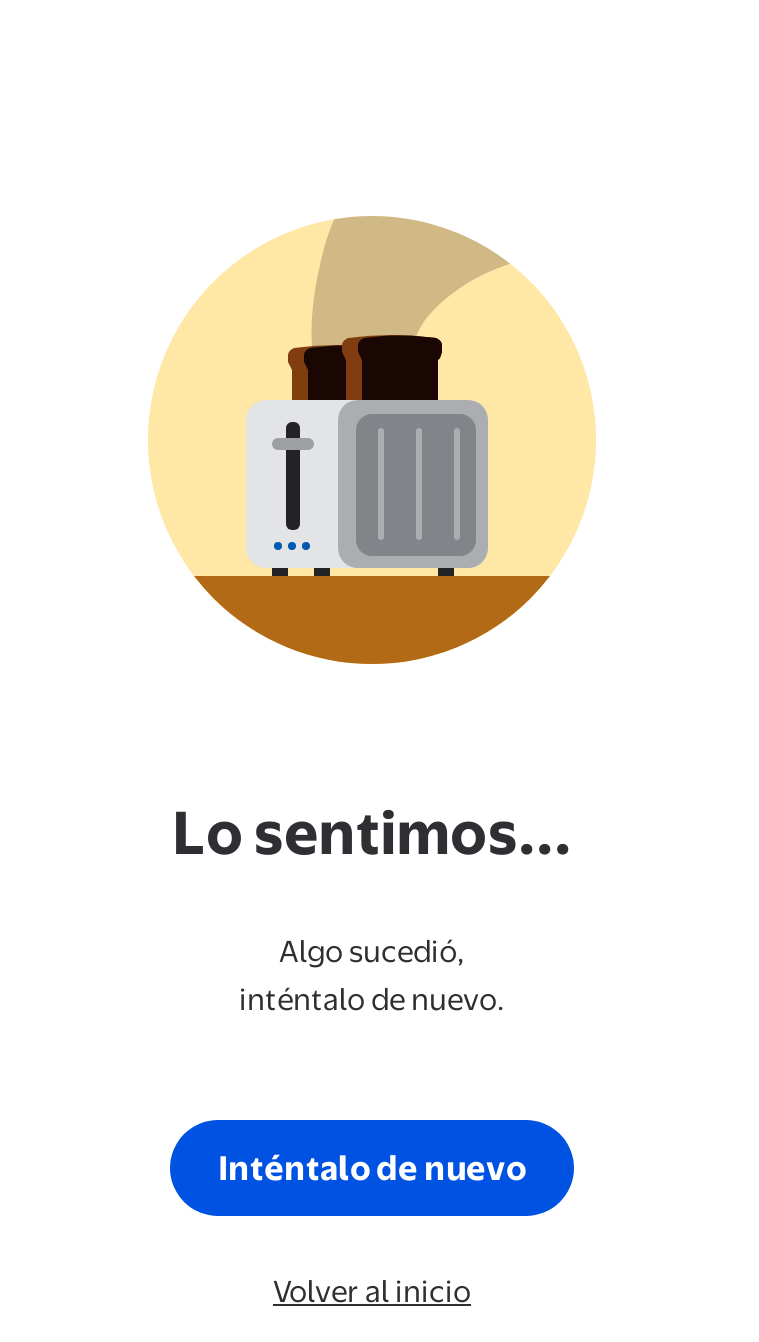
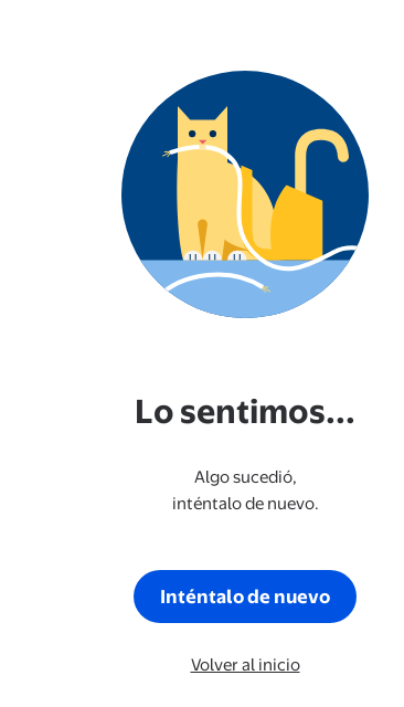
[148,216,596,666] [image] -> [120,70,370,319] [image]

